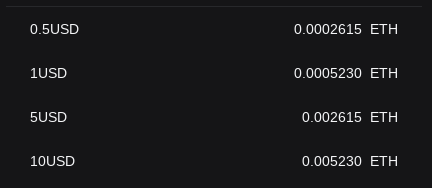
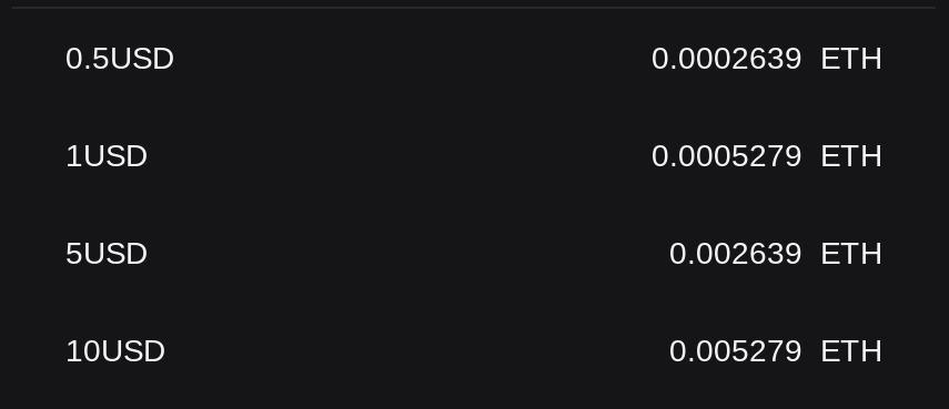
[294,21,398,37] 0.0002615 ETH -> [652,40,882,75] 0.0002639 ETH
[294,65,398,81] 0.0005230 ETH -> [652,137,882,173] 0.0005279 ETH
[302,109,398,125] 0.002615 ETH -> [669,235,882,270] 0.002639 ETH
[302,153,398,169] 0.005230 ETH -> [669,333,882,368] 0.005279 ETH

